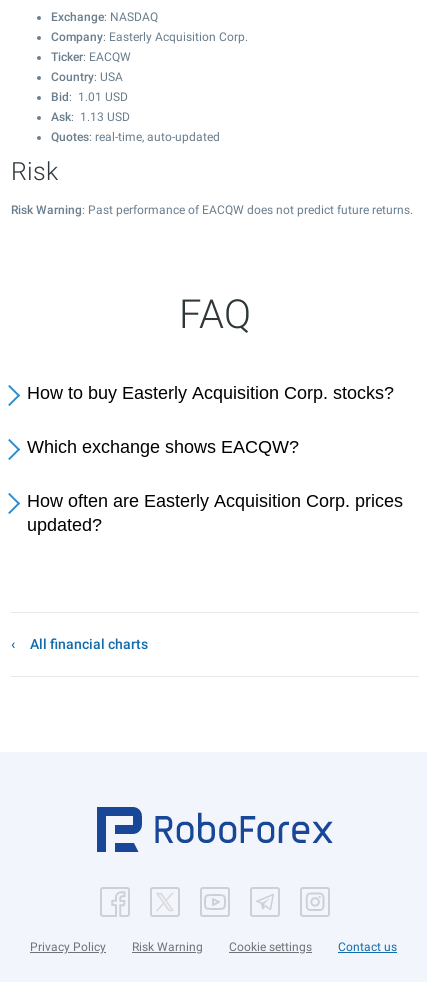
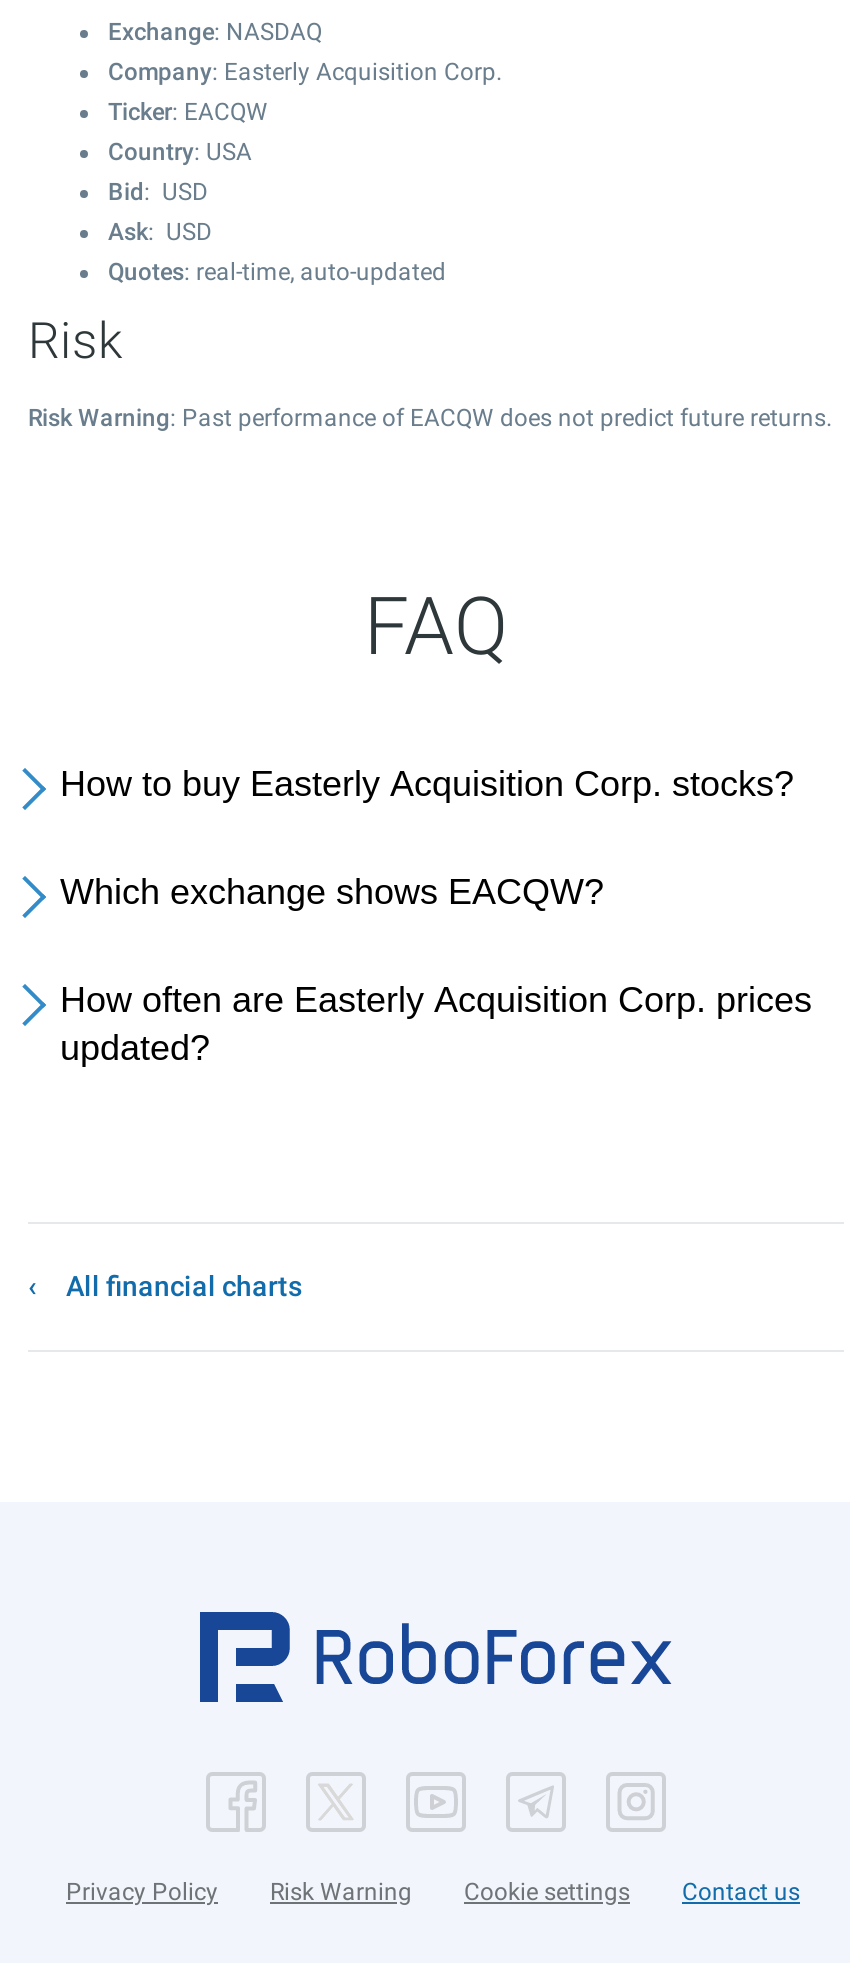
[51,90,130,124] Bid: 1.01 USD | Ask: 1.13 USD -> [108,178,212,246] Bid: USD | Ask: USD

